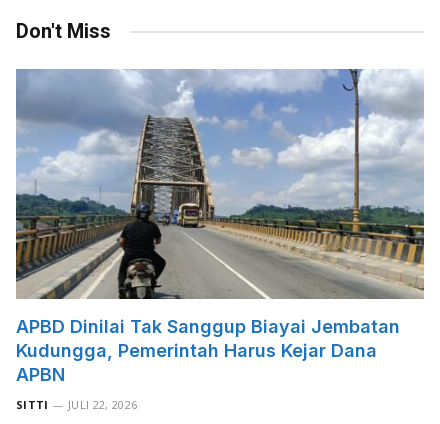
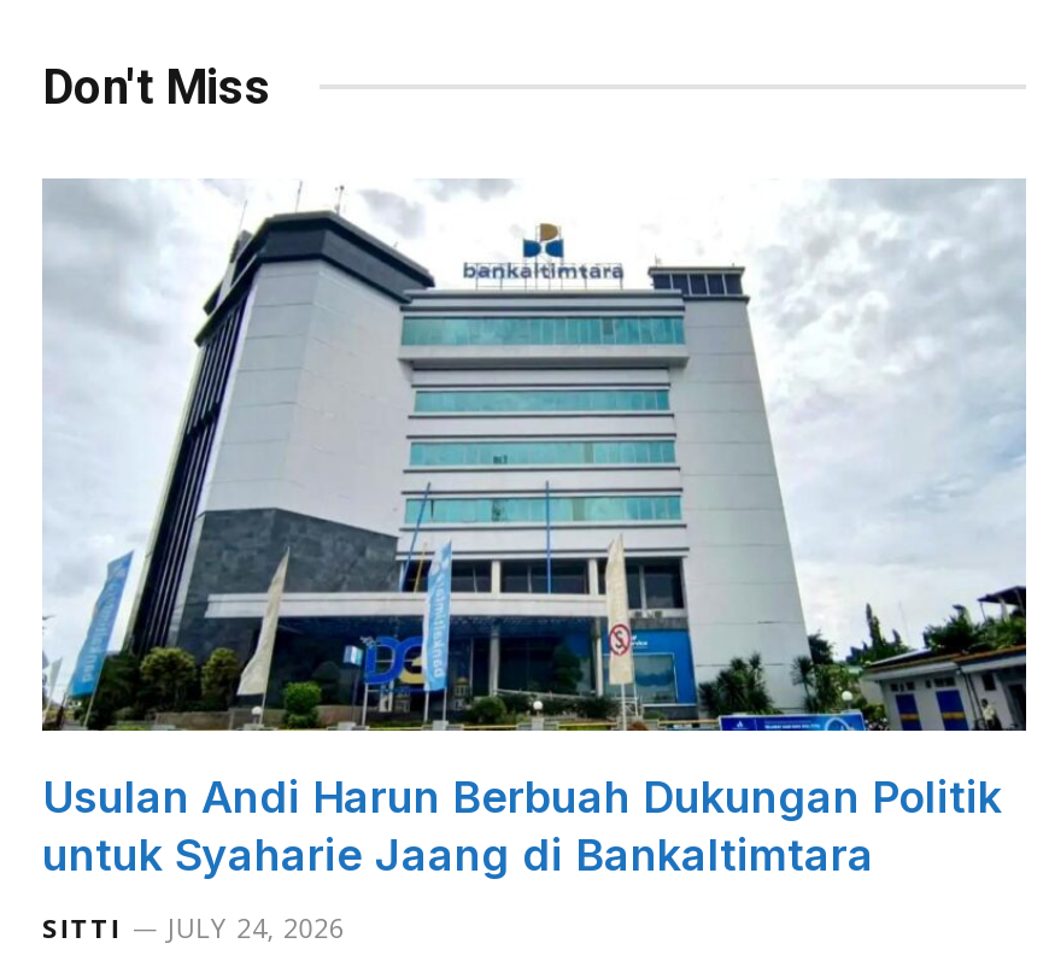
[15,68,425,385] [image] | APBD Dinilai Tak Sanggup Biayai Jembatan | Kudungga, Pemerintah Harus Kejar Dana | APBN -> [42,178,1029,882] [image] | Usulan Andi Harun Berbuah Dukungan Politik | untuk Syaharie Jaang di Bankaltimtara
[16,397,137,412] SITTI JULI 22, 2026 -> [42,911,344,947] SITTI JULY 24, 2026

